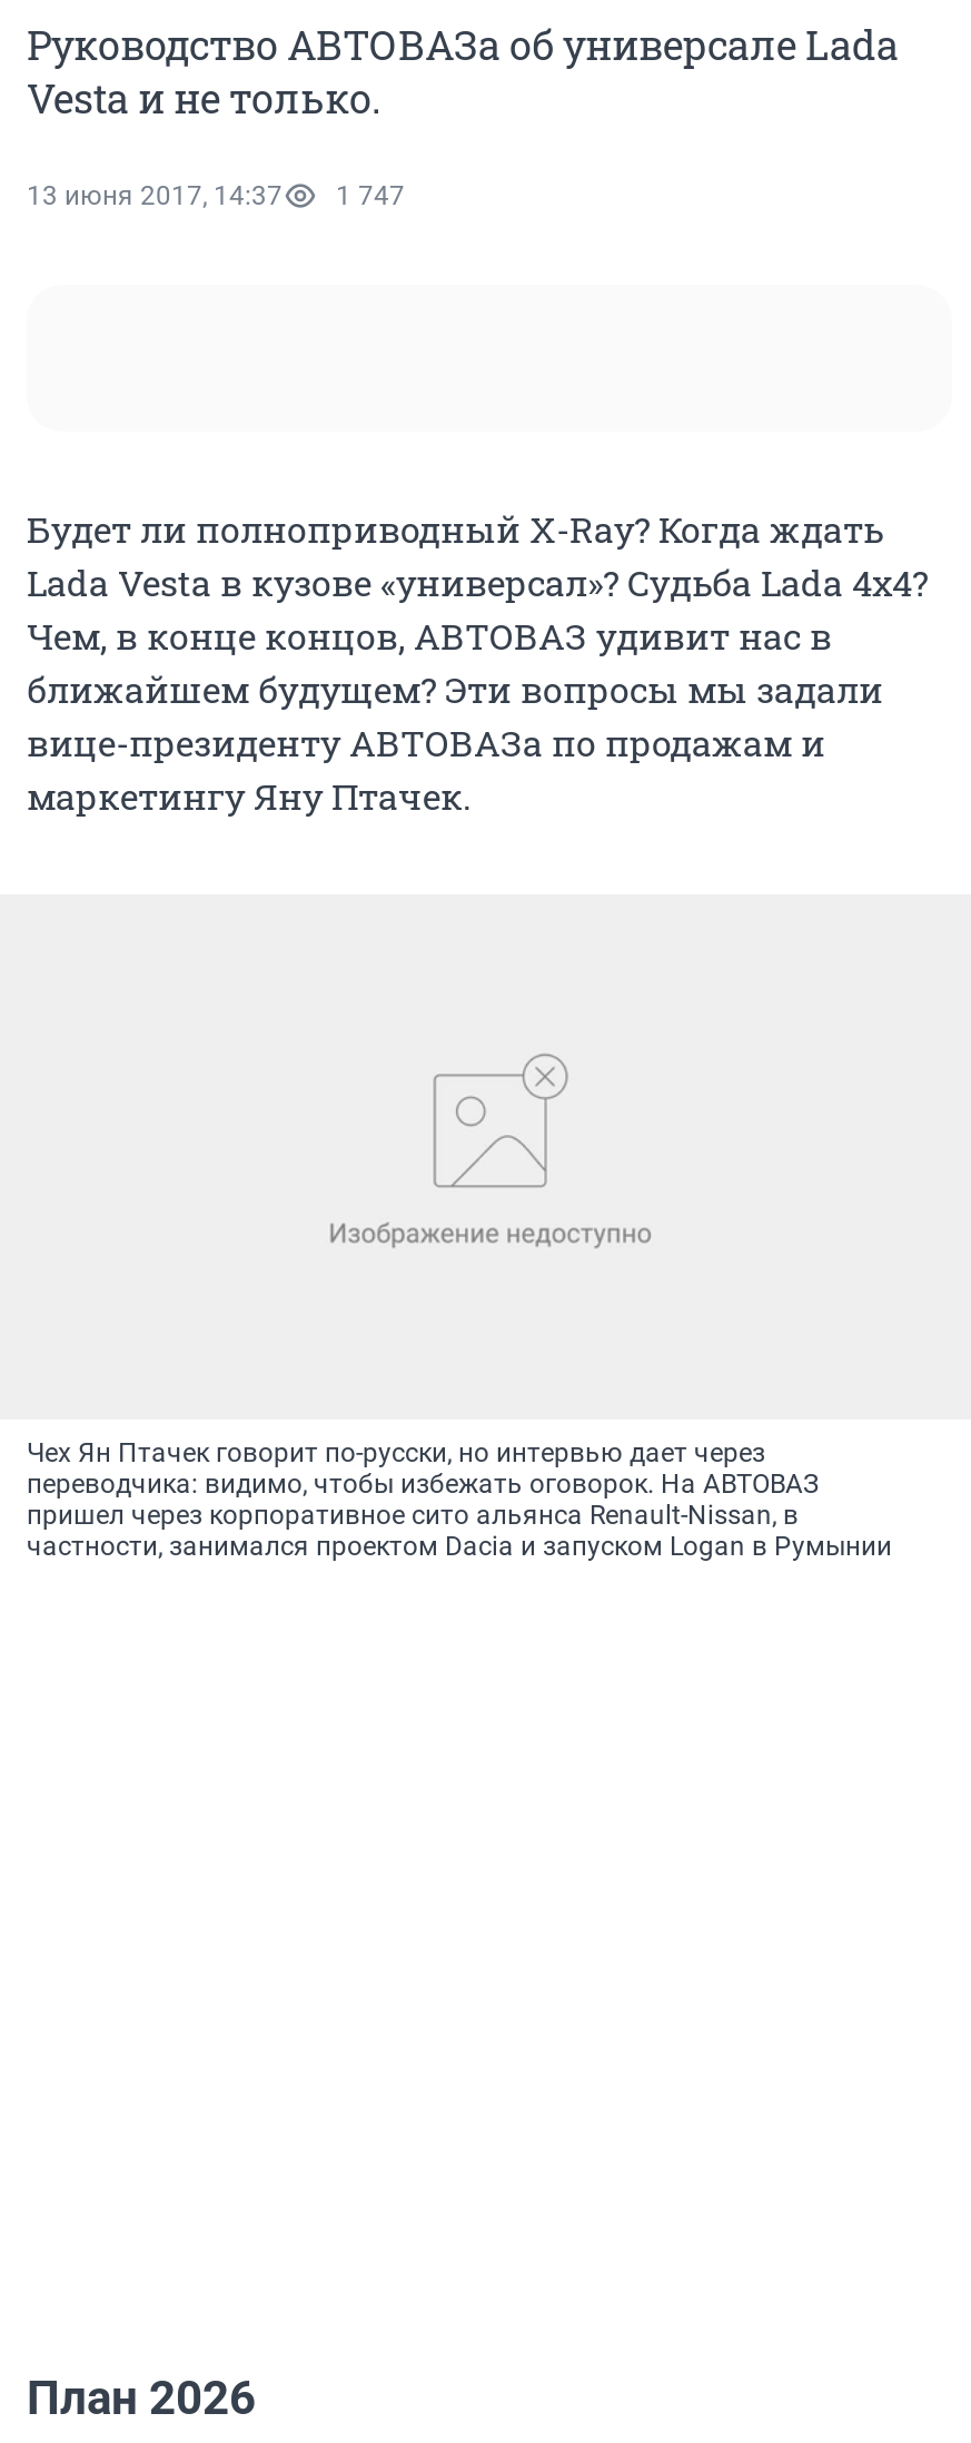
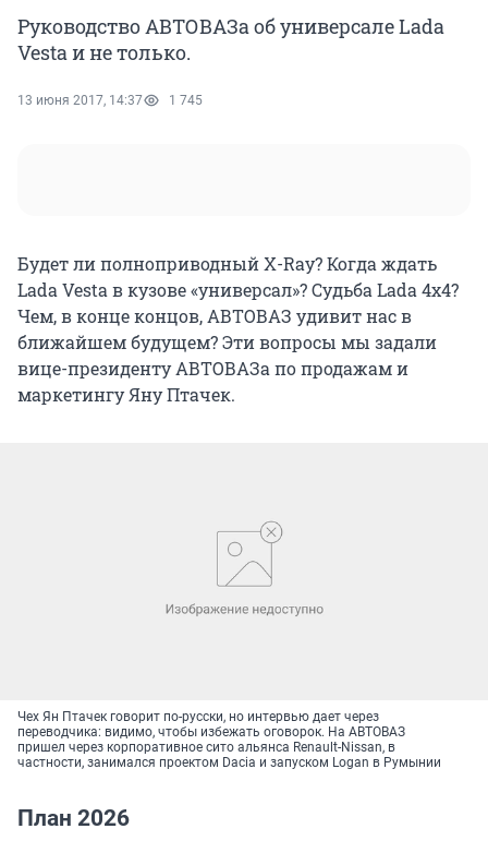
[27,180,405,212] 13 июня 2017, 14:37 1 747 -> [17,93,203,108] 13 июня 2017, 14:37 1 745

